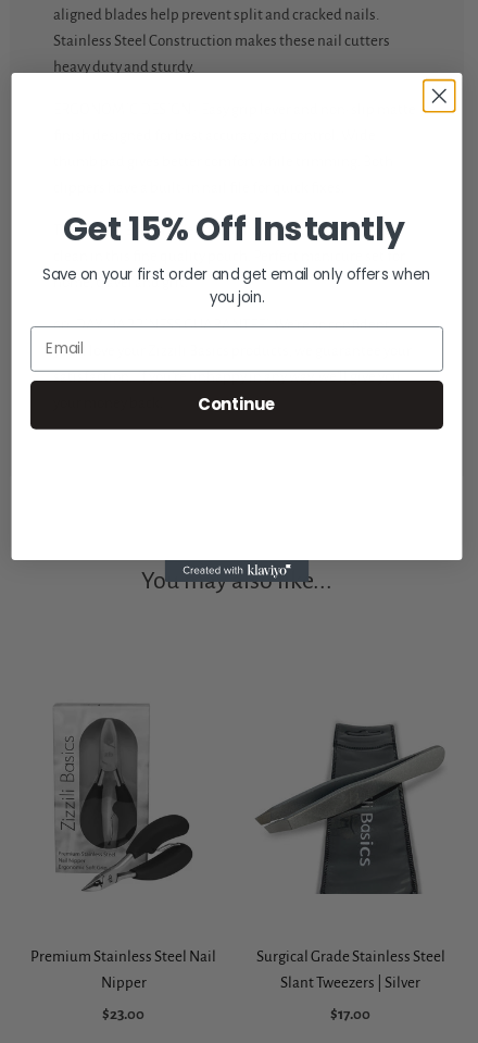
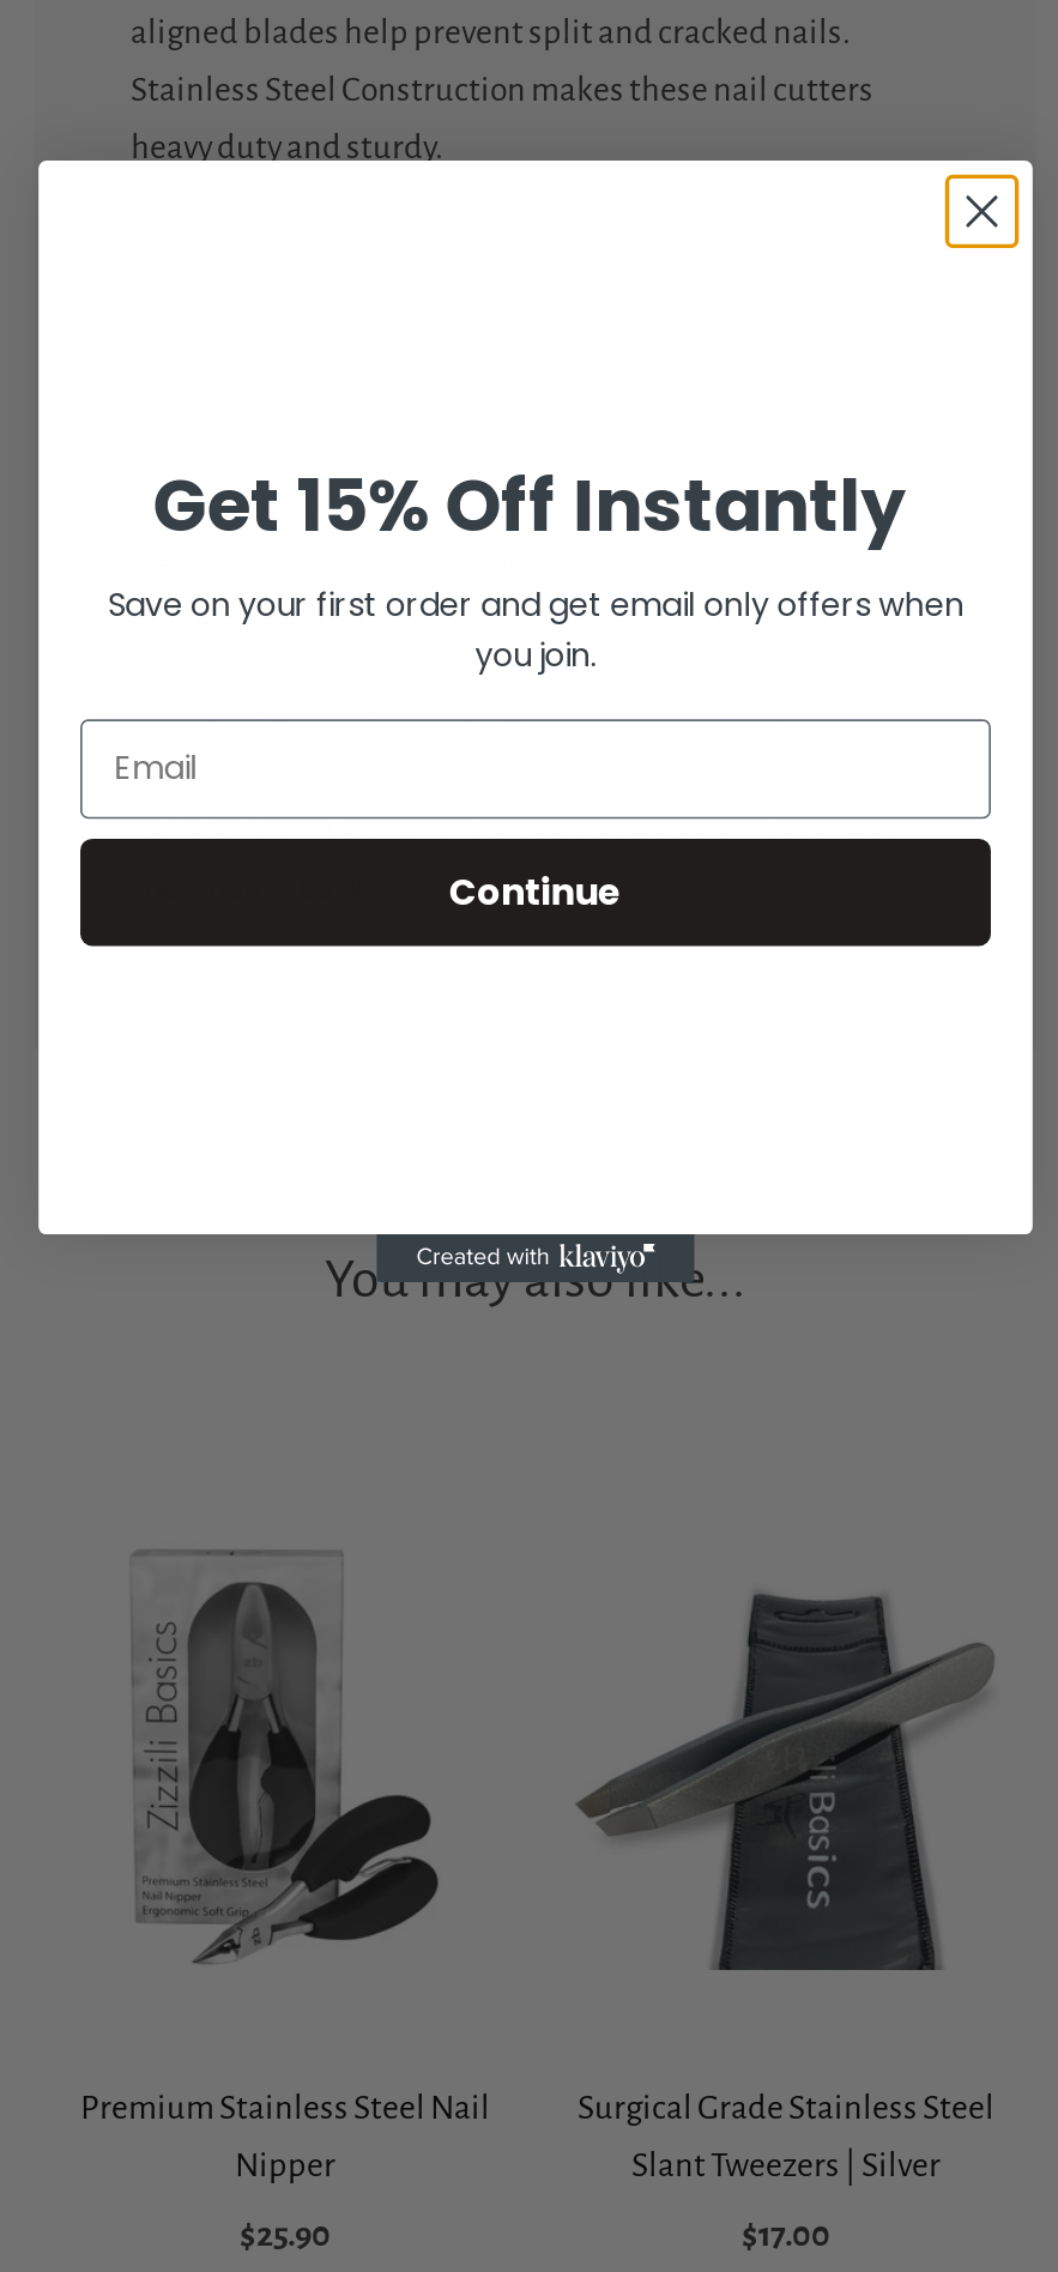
[102,1005,144,1022] $23.00 -> [240,2216,331,2252] $25.90

